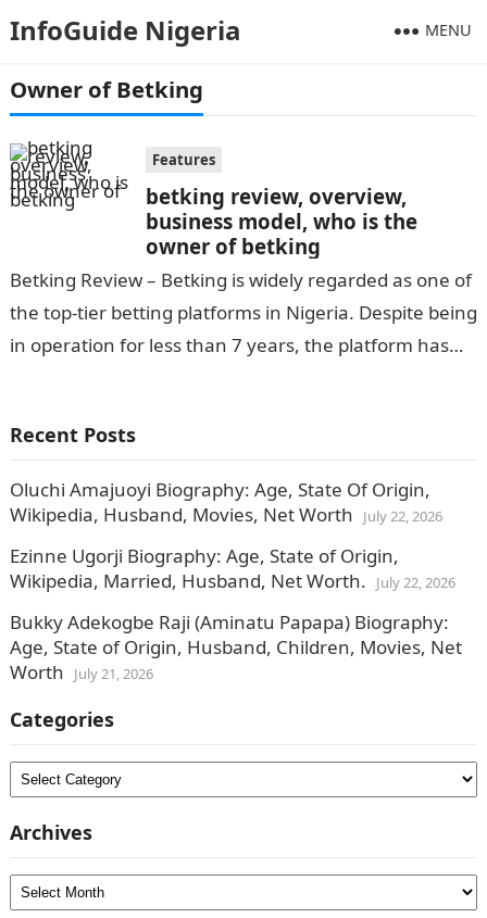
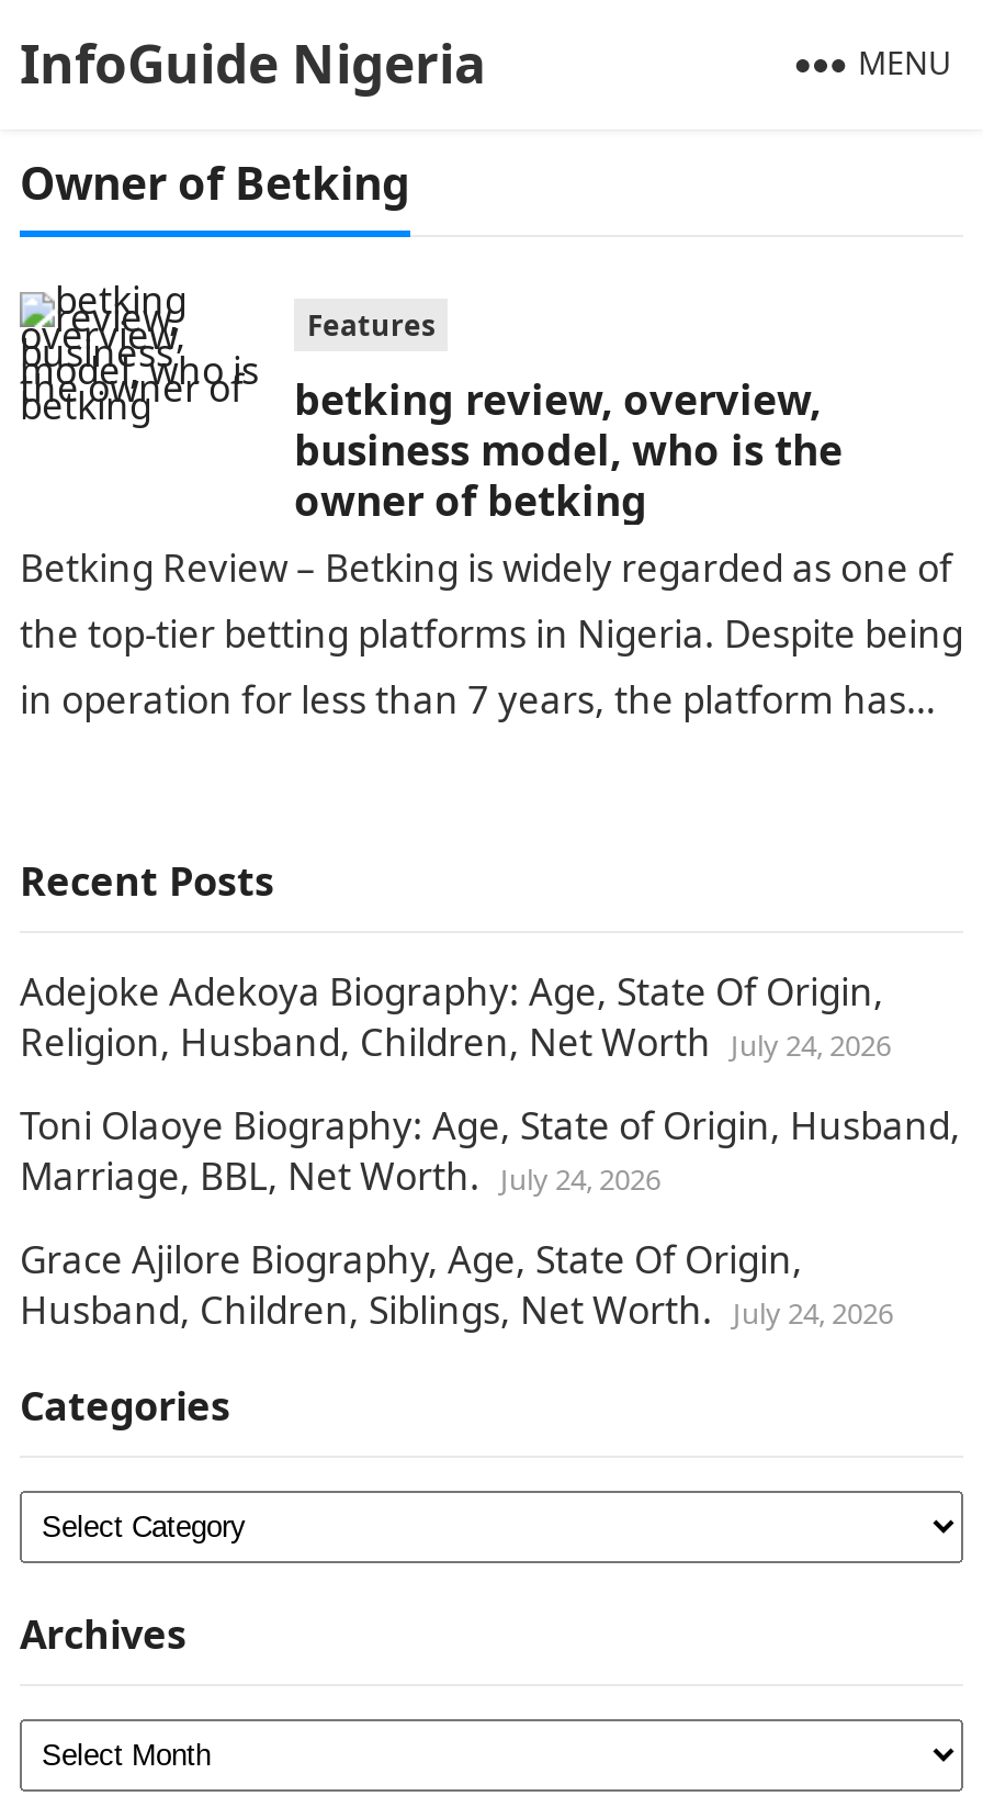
[10,477,442,527] Oluchi Amajuoyi Biography: Age, State Of Origin, | Wikipedia, Husband, Movies, Net Worth July 22, 2026 -> [20,966,891,1067] Adejoke Adekoya Biography: Age, State Of Origin, | Religion, Husband, Children, Net Worth July 24, 2026
[10,543,455,593] Ezinne Ugorji Biography: Age, State of Origin, | Wikipedia, Married, Husband, Net Worth. July 22, 2026 -> [20,1100,961,1201] Toni Olaoye Biography: Age, State of Origin, Husband, | Marriage, BBL, Net Worth. July 24, 2026
[10,609,462,684] Bukky Adekogbe Raji (Aminatu Papapa) Biography: | Age, State of Origin, Husband, Children, Movies, Net | Worth July 21, 2026 -> [20,1234,893,1335] Grace Ajilore Biography, Age, State Of Origin, | Husband, Children, Siblings, Net Worth. July 24, 2026

